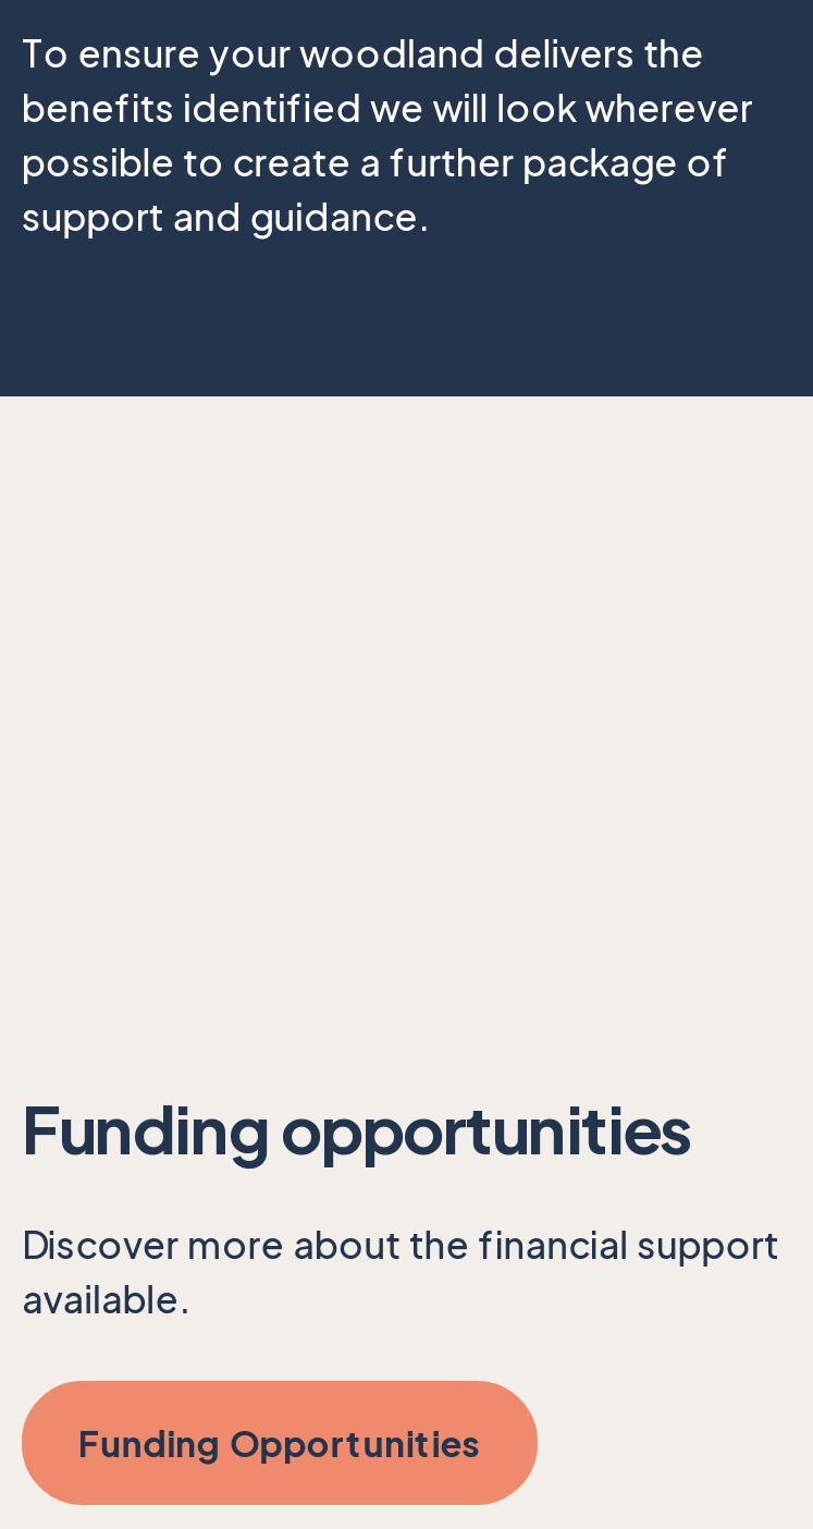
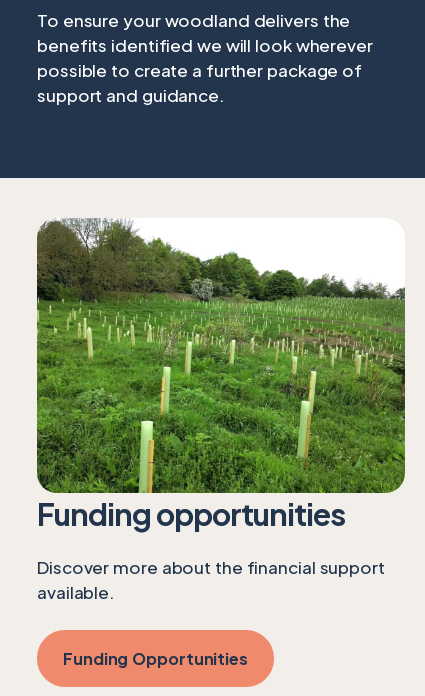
none -> [36,217,406,494] [image]

